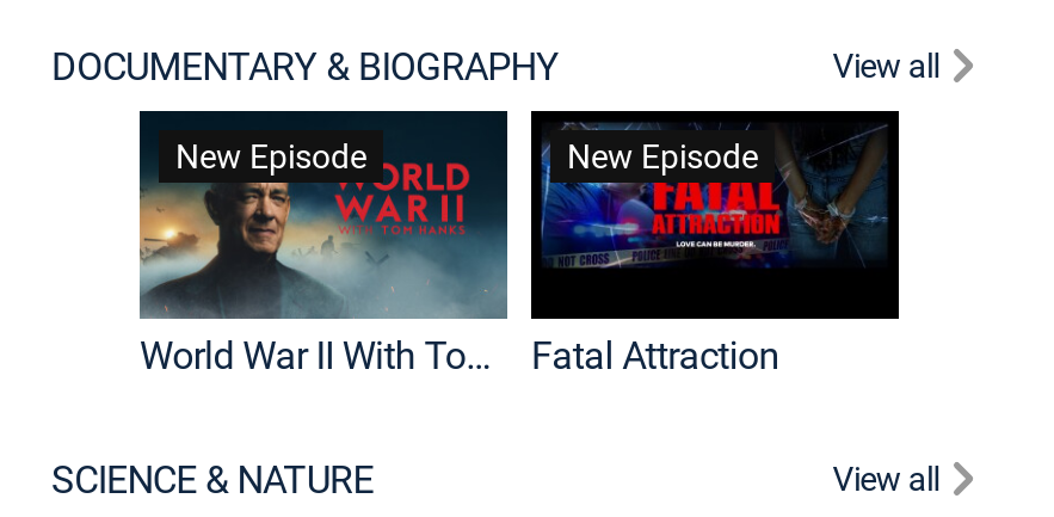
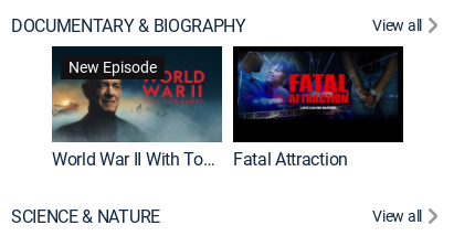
[567,133,758,179] New Episode -> none

